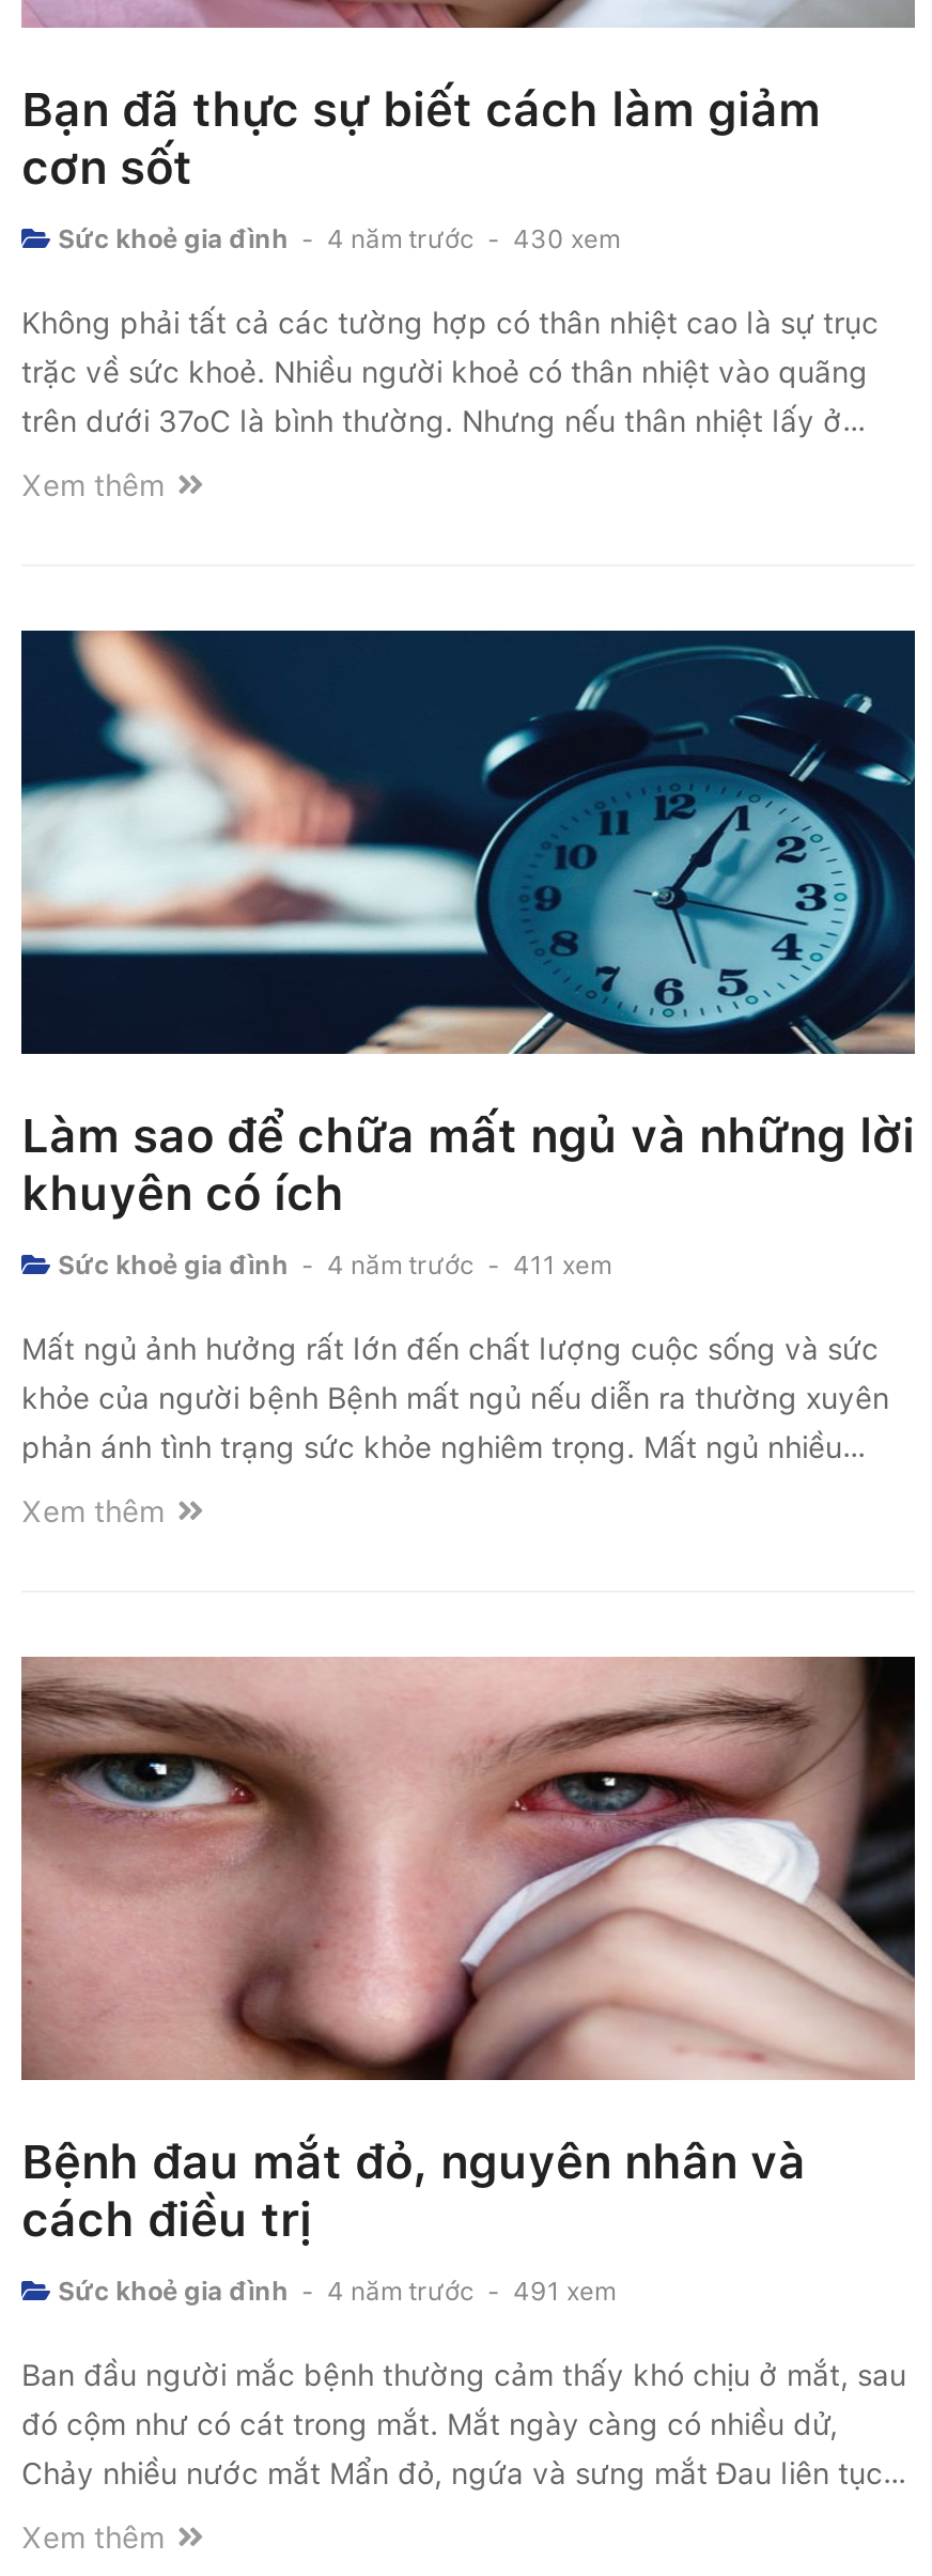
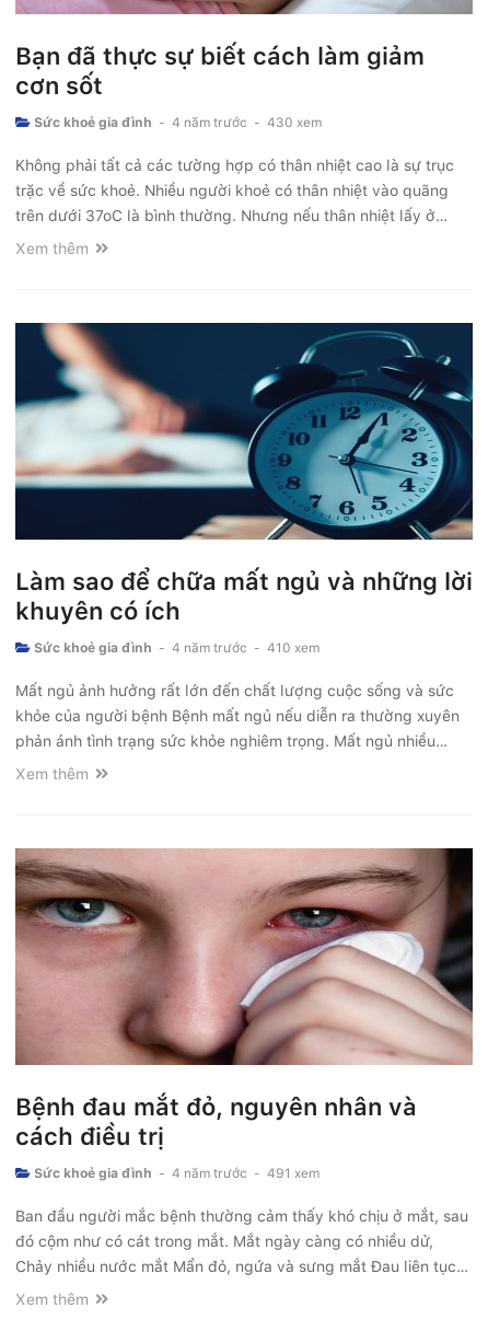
[51,1250,611,1279] Sức khoẻ gia đình - 4 năm trước - 411 xem -> [31,640,319,655] Sức khoẻ gia đình - 4 năm trước - 410 xem

